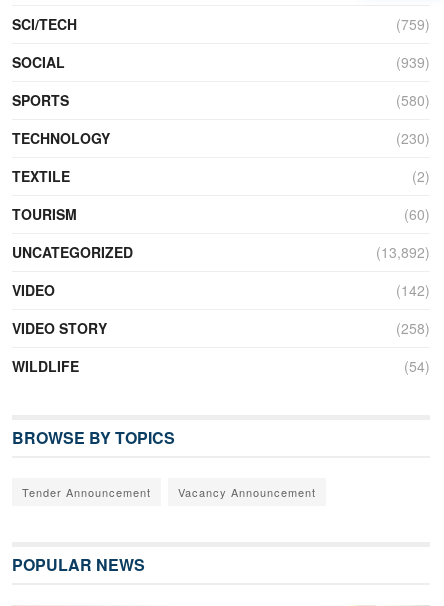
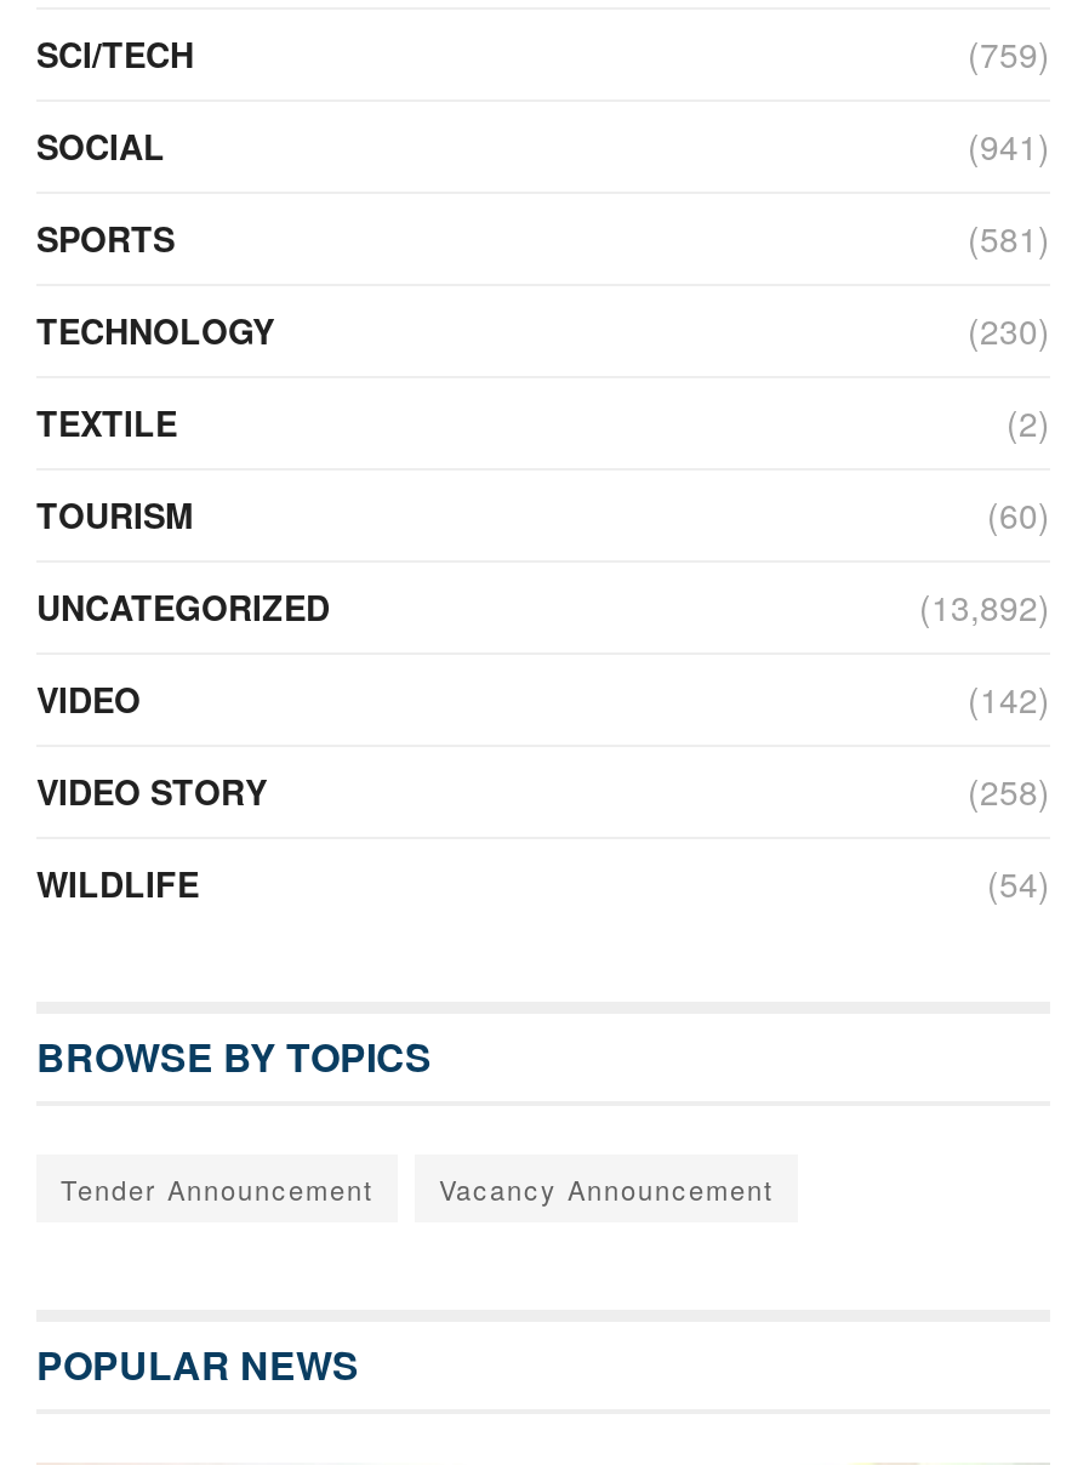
[396,52,430,72] (939) -> [968,121,1050,170] (941)
[396,90,430,110] (580) -> [968,213,1050,262] (581)

